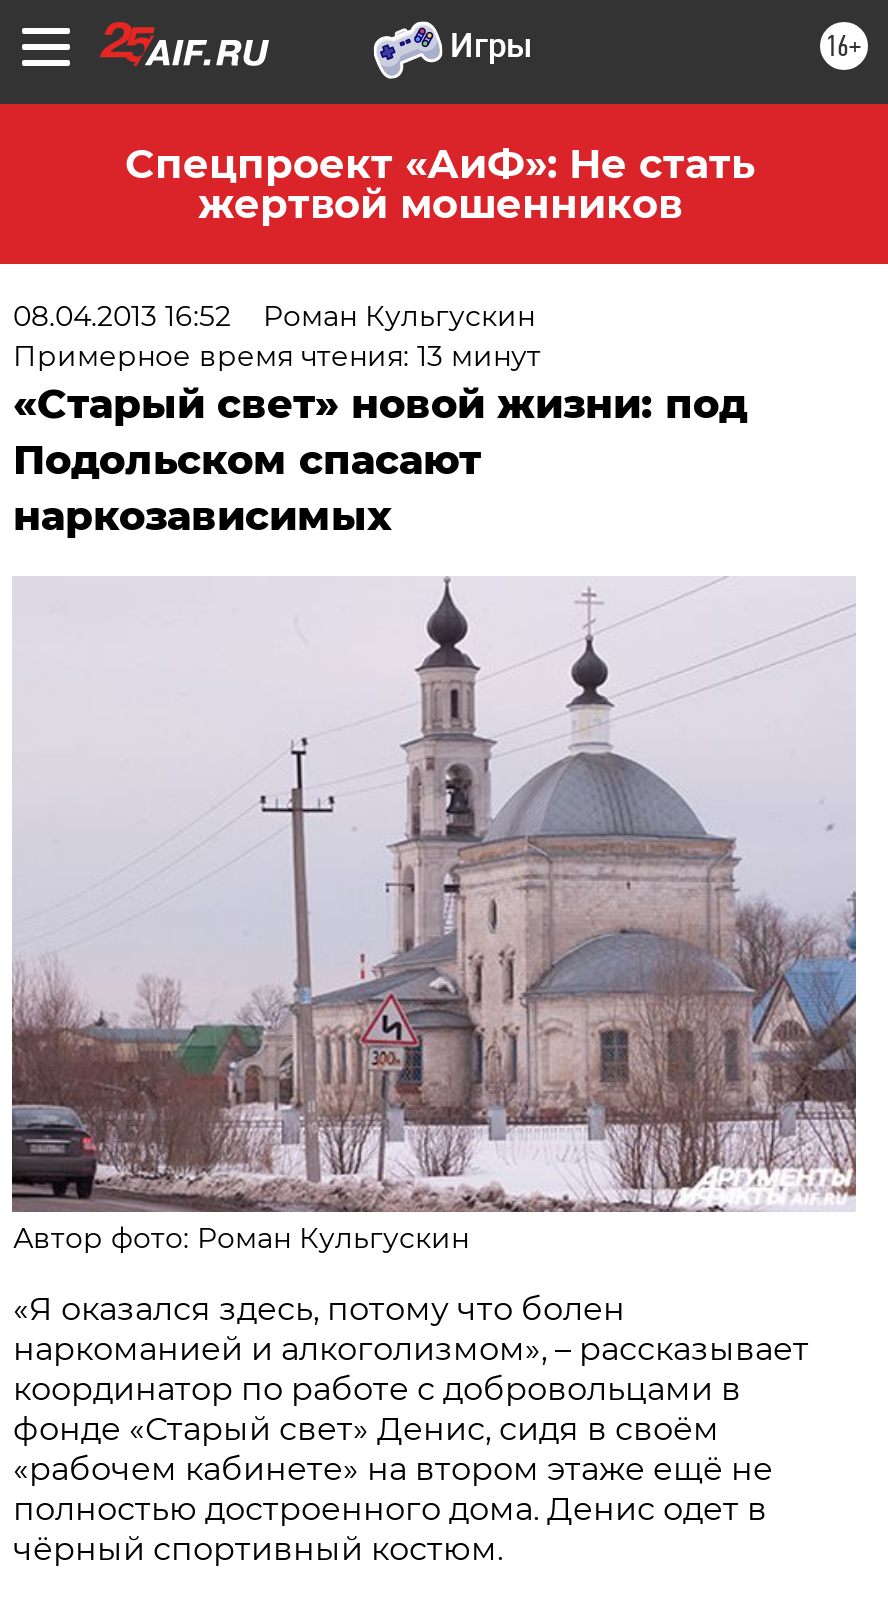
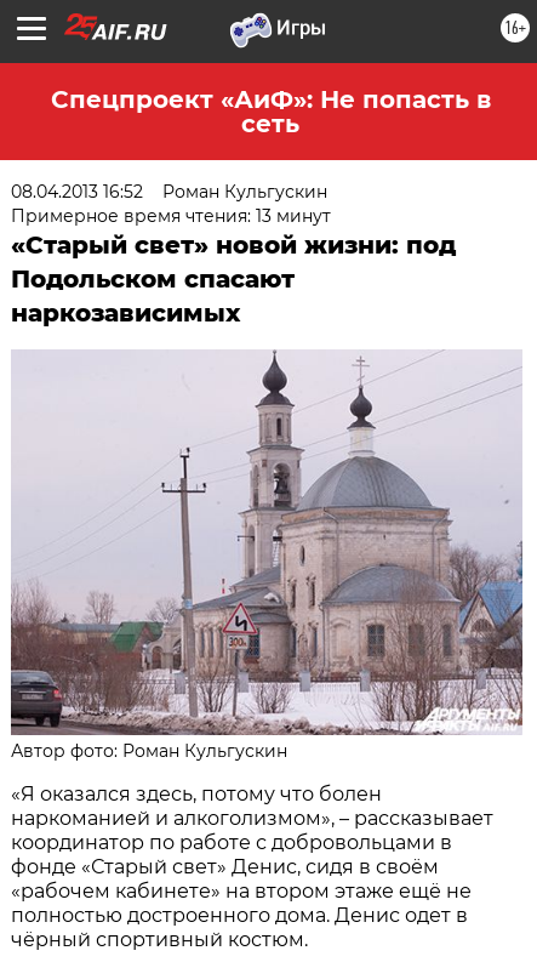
[125,140,755,228] Спецпроект «АиФ»: Не стать | жертвой мошенников -> [50,85,490,138] Спецпроект «АиФ»: Не попасть в | сеть

